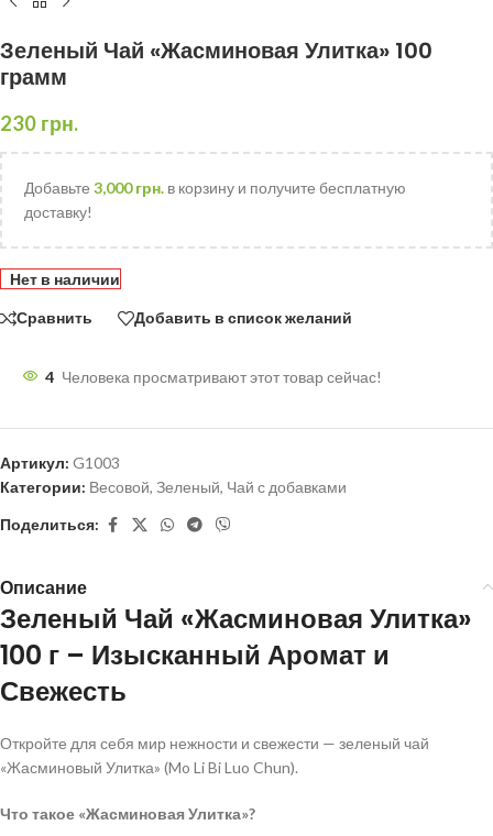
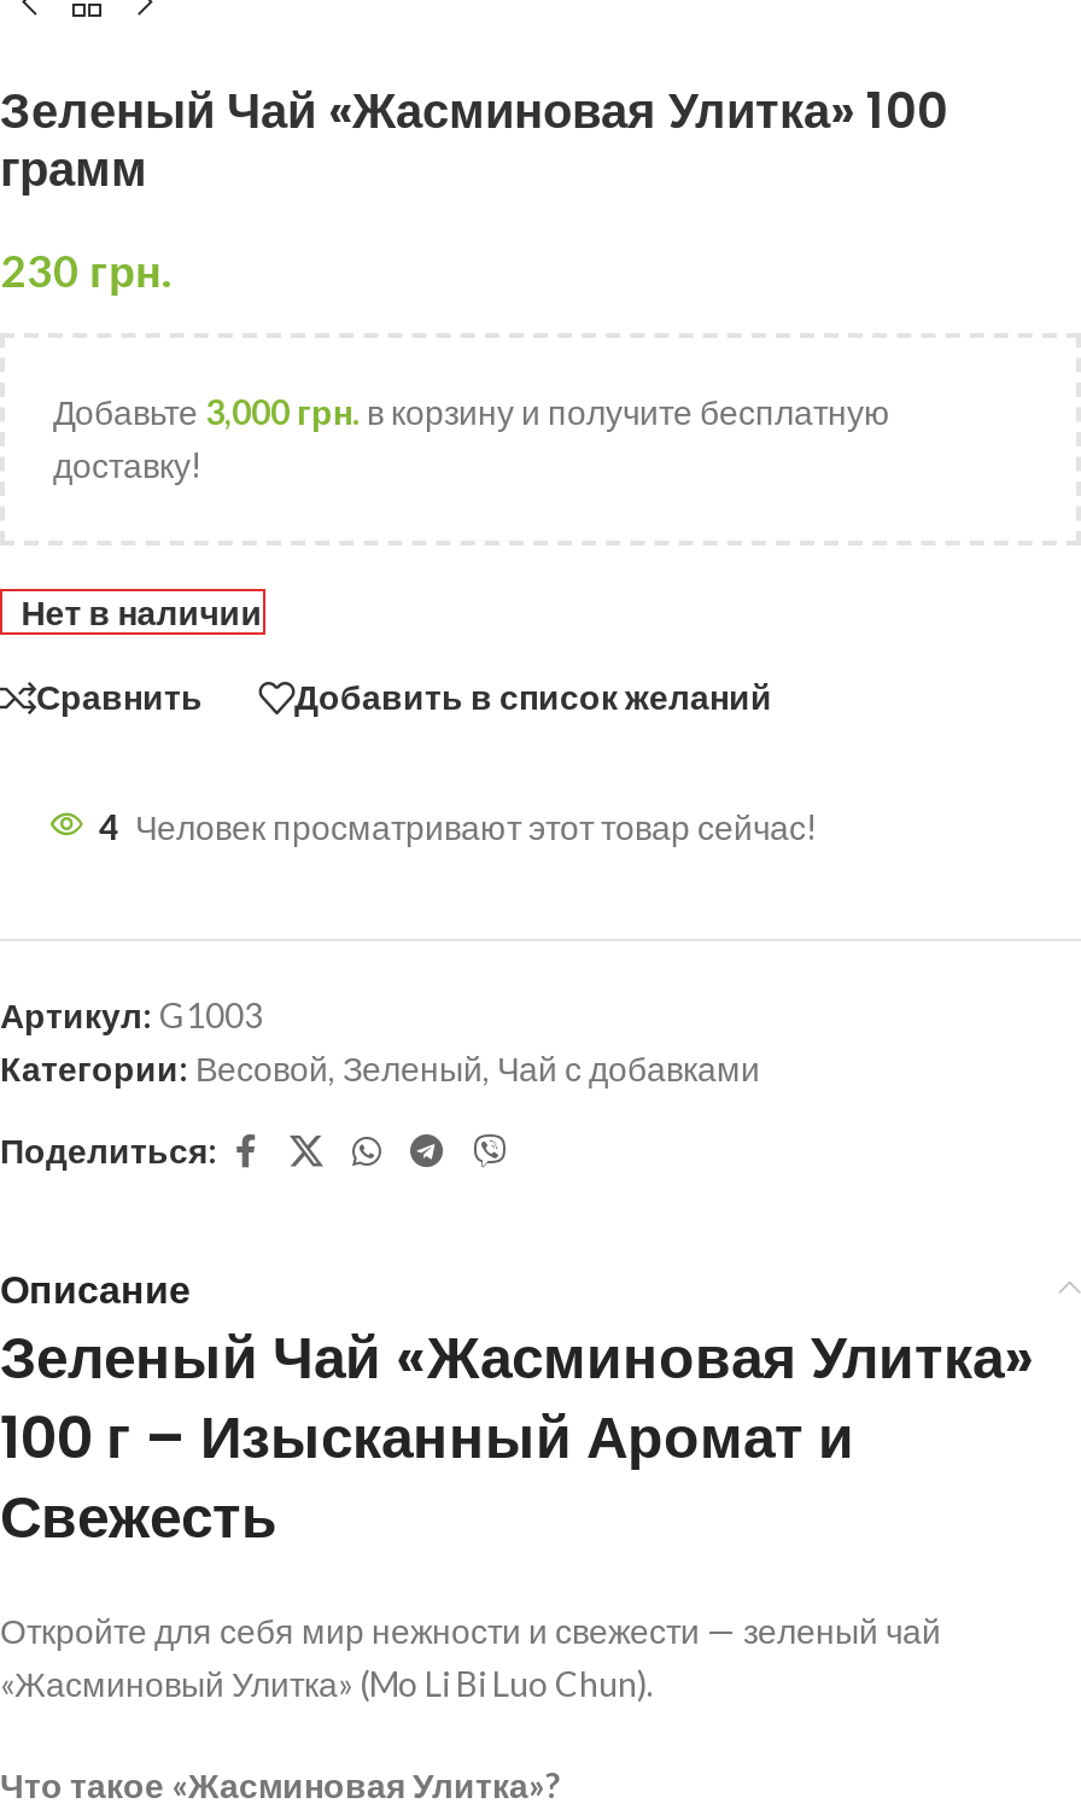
[45,367,382,386] 4 Человека просматривают этот товар сейчас! -> [99,806,818,847] 4 Человек просматривают этот товар сейчас!

